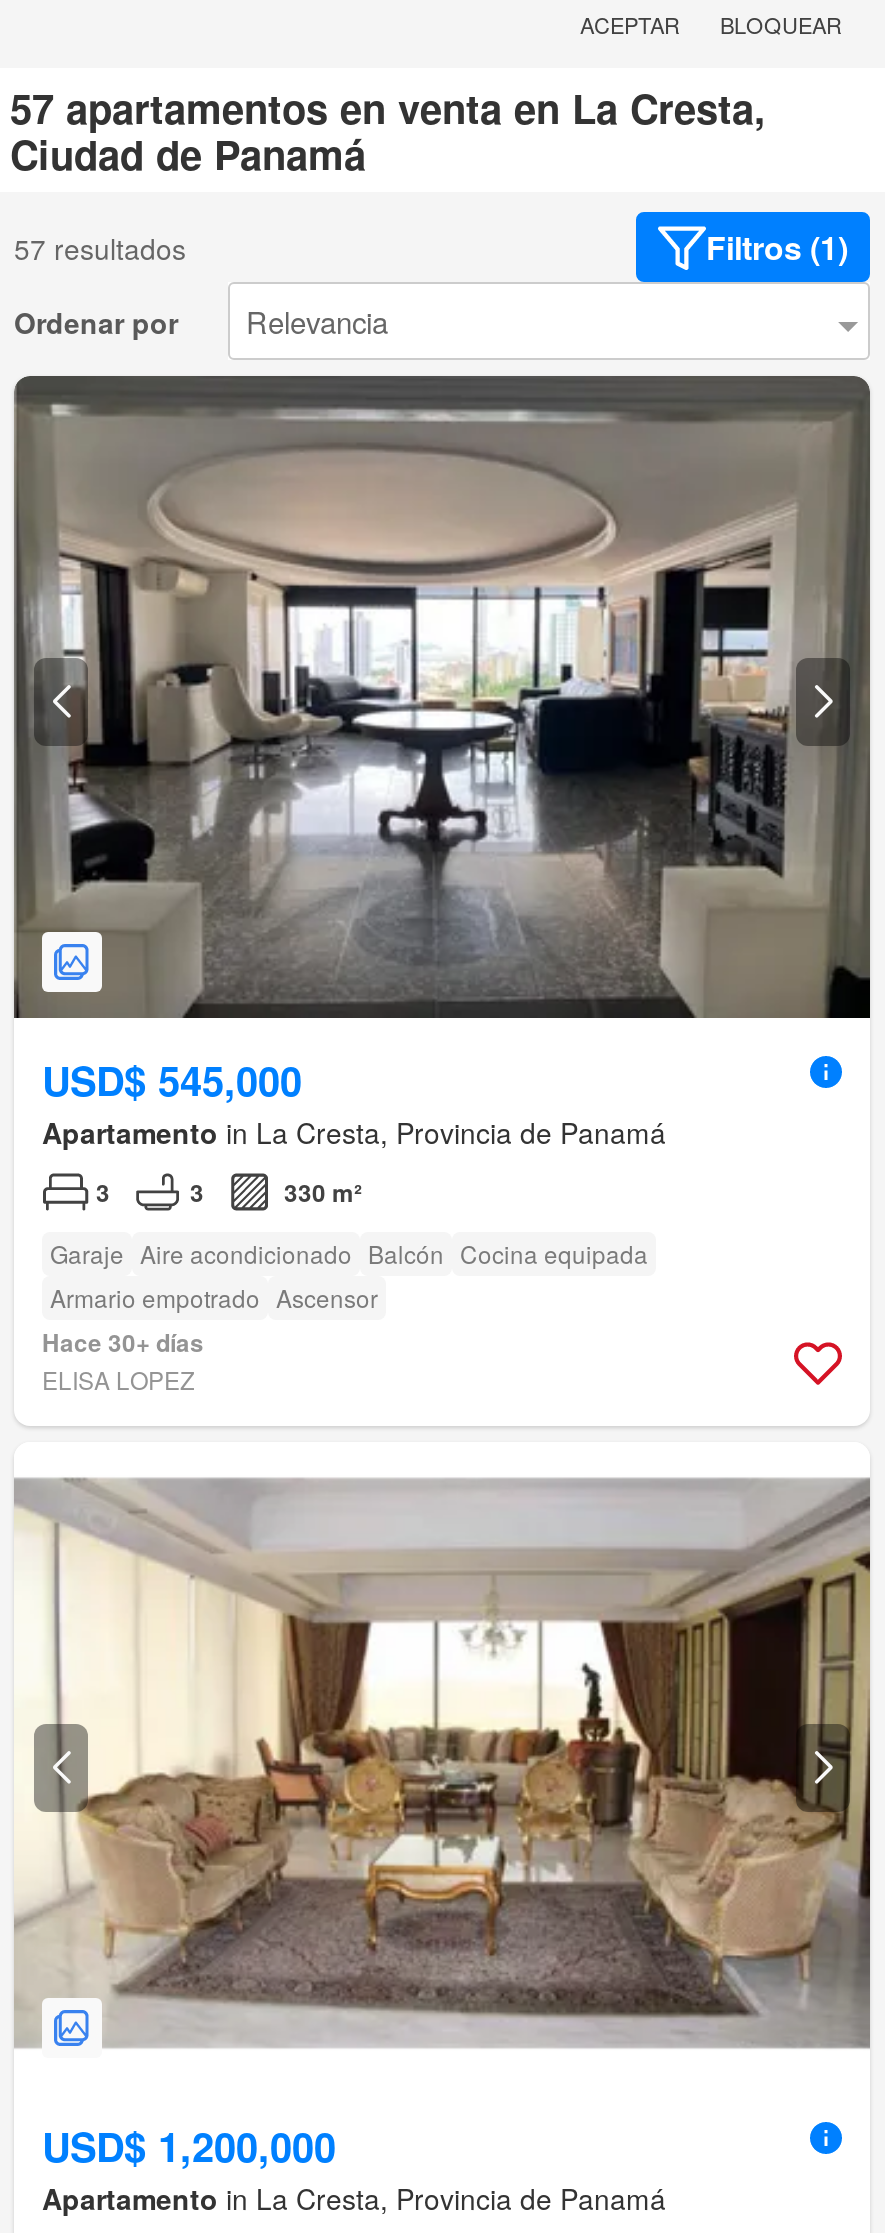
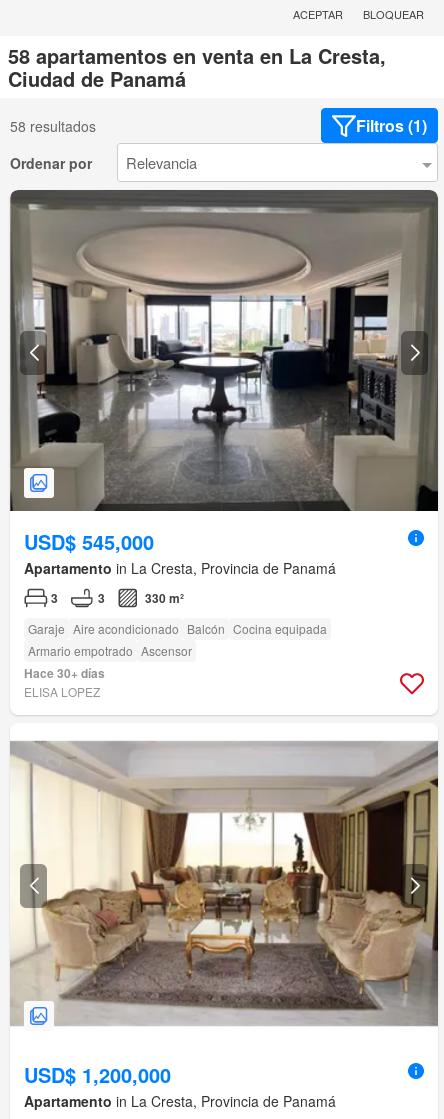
[10,79,766,137] 57 apartamentos en venta en La Cresta, -> [8,41,386,70] 58 apartamentos en venta en La Cresta,
[14,228,186,268] 57 resultados -> [10,116,96,136] 58 resultados

